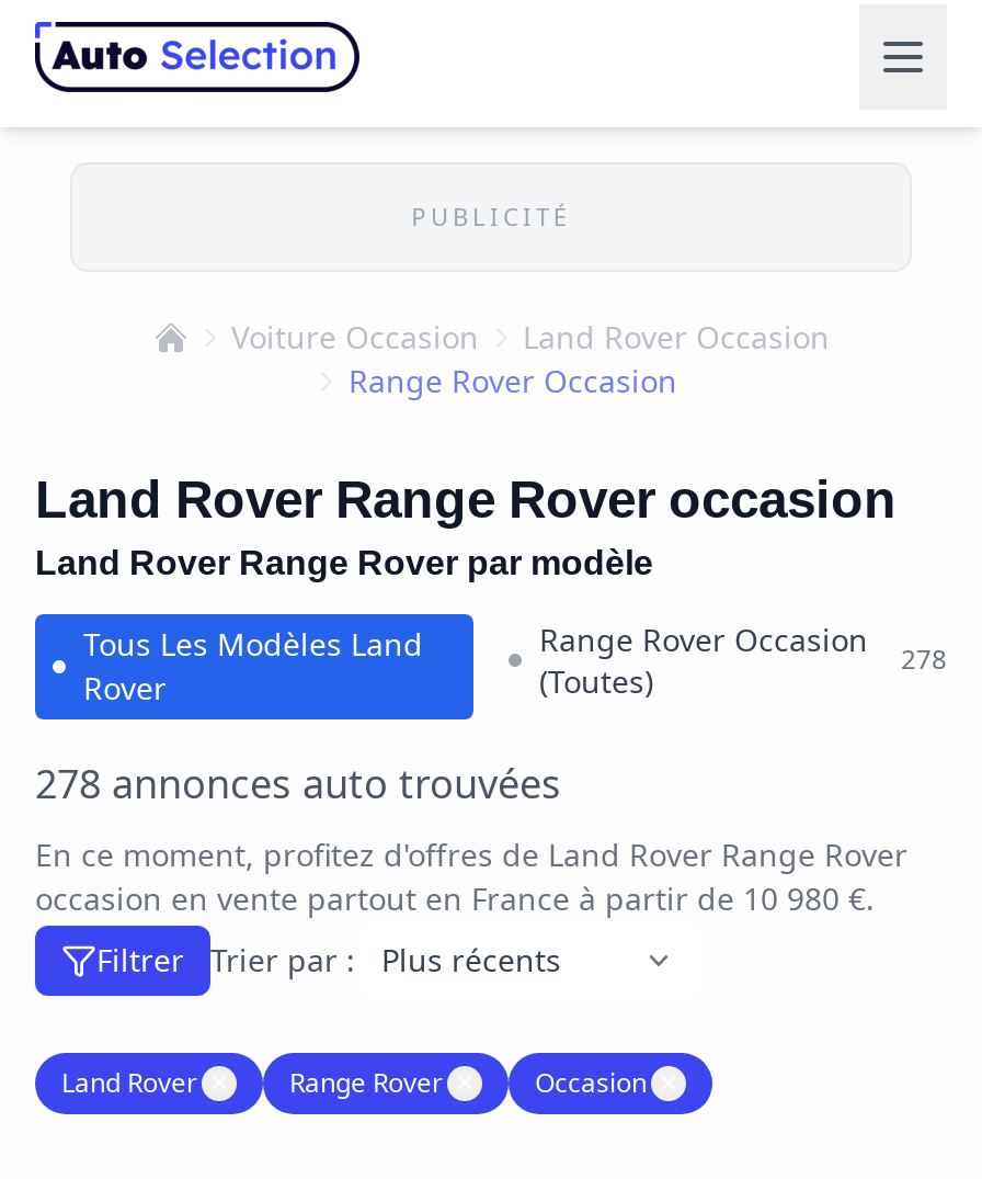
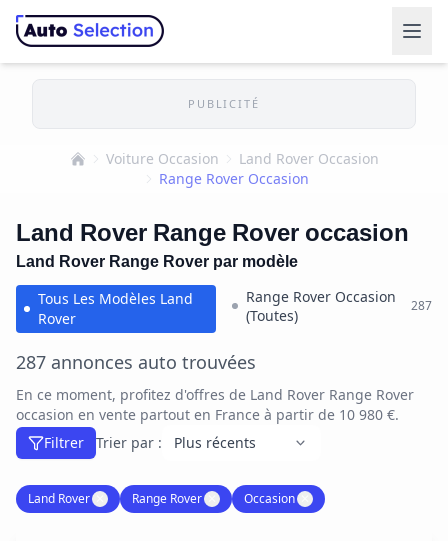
[901,643,947,676] 278 -> [411,298,432,313] 287
[35,761,561,807] 278 annonces auto trouvées -> [16,352,256,373] 287 annonces auto trouvées

